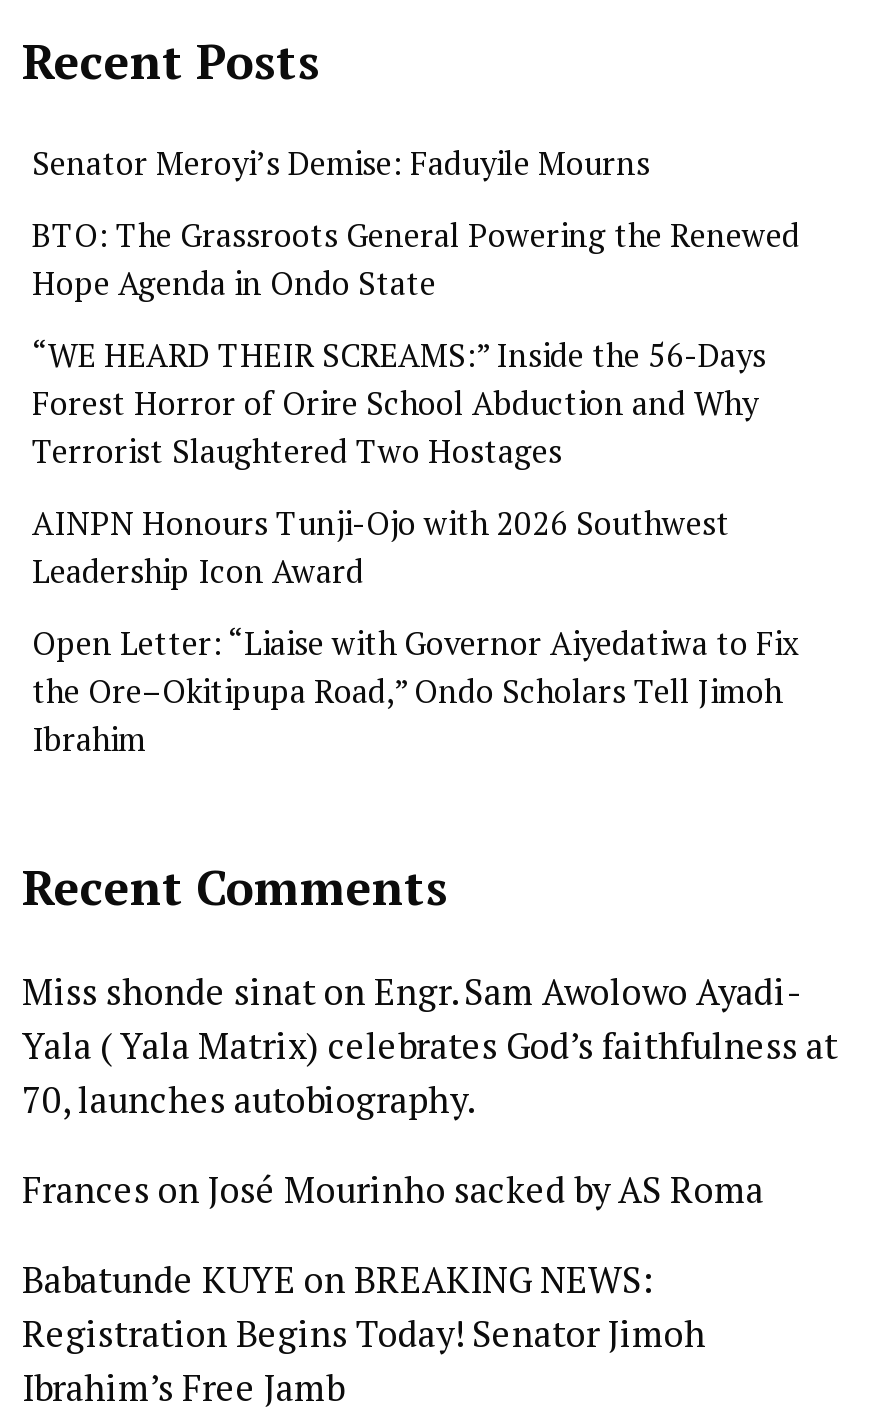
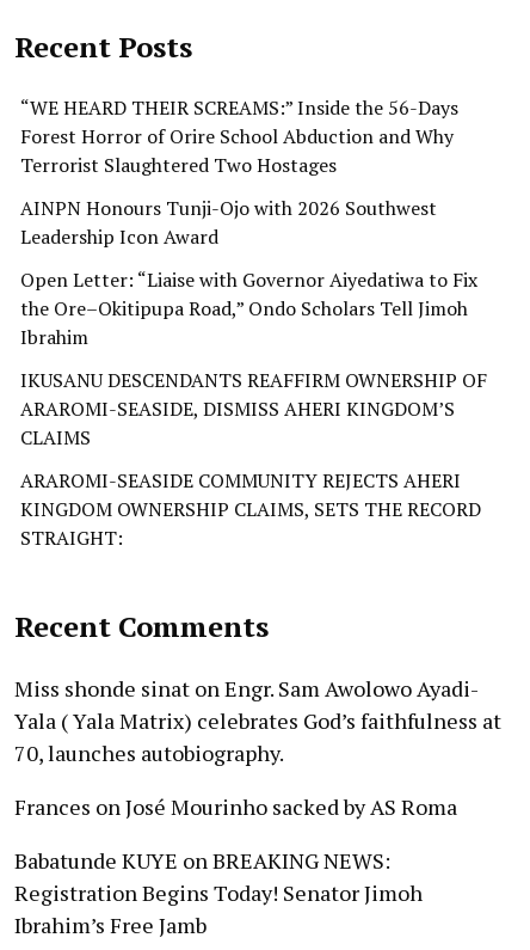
[32,141,800,305] Senator Meroyi’s Demise: Faduyile Mourns | BTO: The Grassroots General Powering the Renewed | Hope Agenda in Ondo State -> none
moved [32,333,798,761] -> [20,94,477,350]: “WE HEARD THEIR SCREAMS:” Inside the 56-Days | Forest Horror of Orire School Abduction and Why | Terrorist Slaughtered Two Hostages | AINPN Honours Tunji-Ojo with 2026 Southwest | Leadership Icon Award | Open Letter: “Liaise with Governor Aiyedatiwa to Fix | the Ore–Okitipupa Road,” Ondo Scholars Tell Jimoh | Ibrahim
none -> [20,367,487,551] IKUSANU DESCENDANTS REAFFIRM OWNERSHIP OF | ARAROMI-SEASIDE, DISMISS AHERI KINGDOM’S | CLAIMS | ARAROMI-SEASIDE COMMUNITY REJECTS AHERI | KINGDOM OWNERSHIP CLAIMS, SETS THE RECORD | STRAIGHT:

